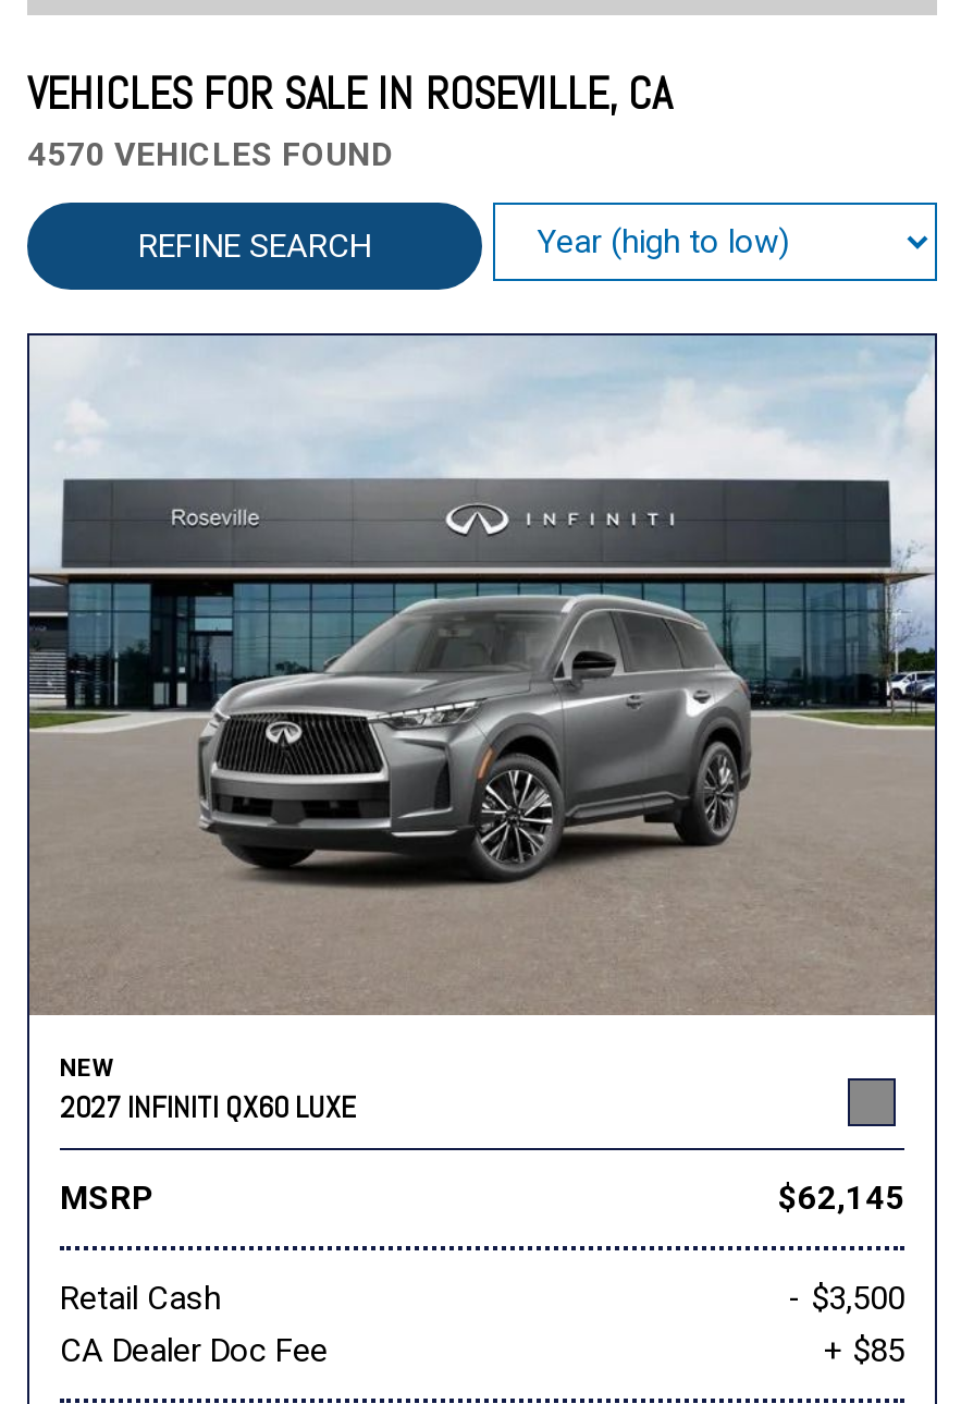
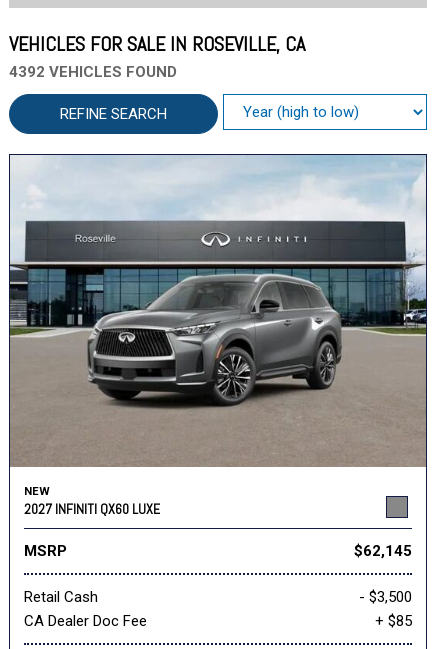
[27,135,393,175] 4570 VEHICLES FOUND -> [9,63,177,81] 4392 VEHICLES FOUND

